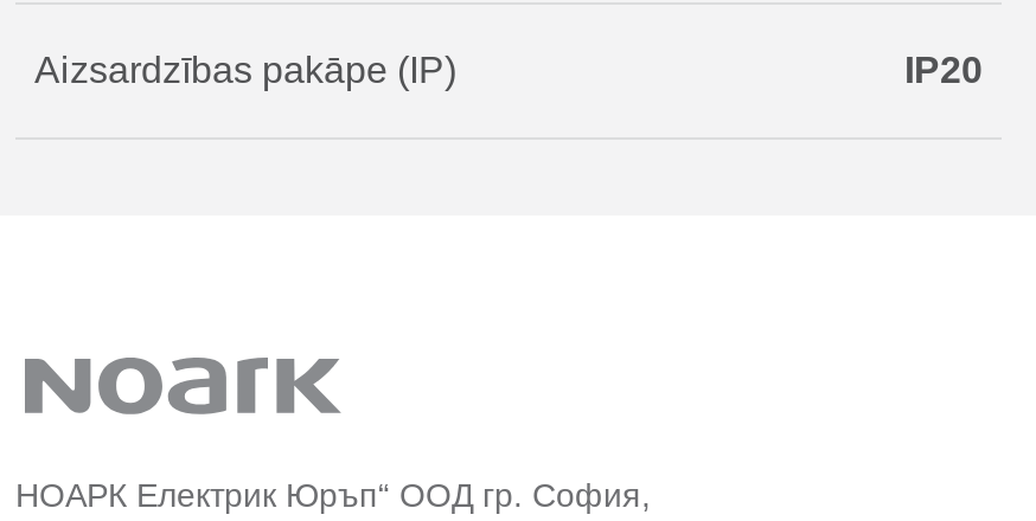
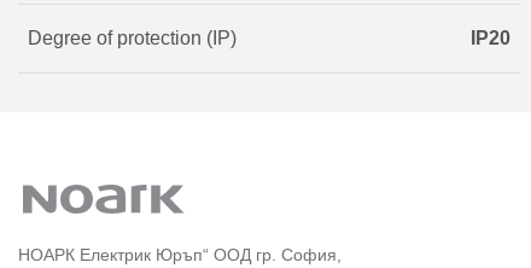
[34,50,456,90] Aizsardzības pakāpe (IP) -> [28,28,237,48] Degree of protection (IP)

